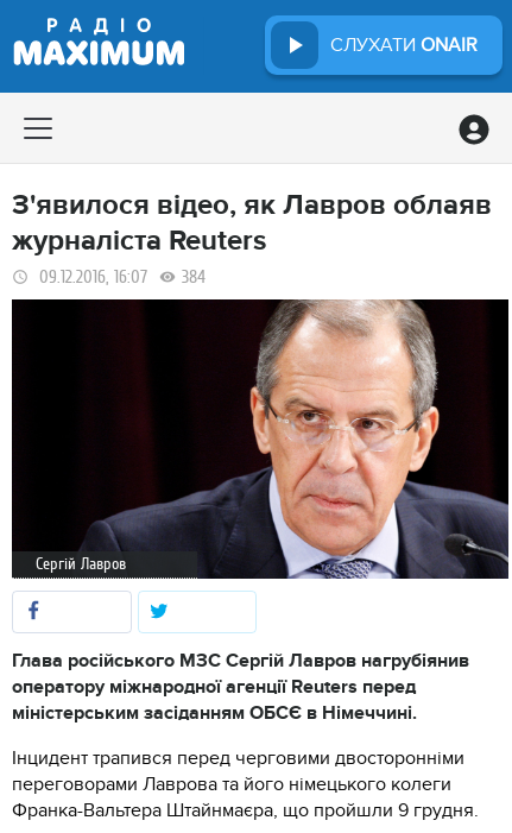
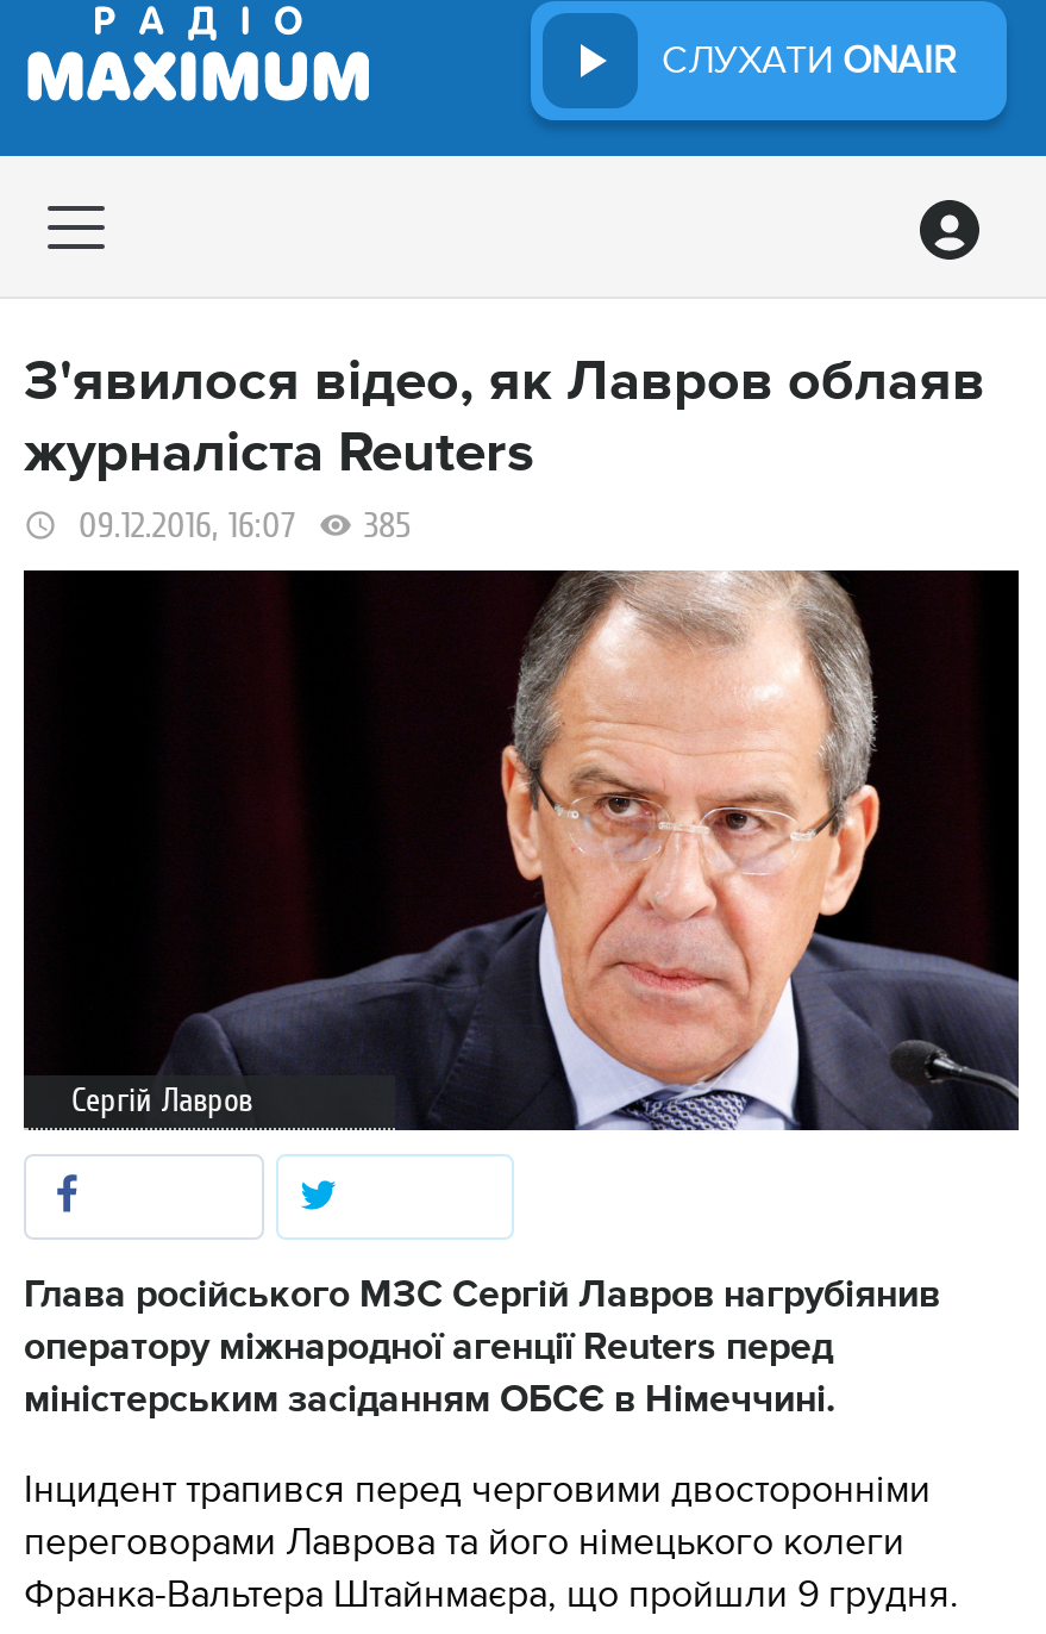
[39,267,206,288] 09.12.2016, 16:07 384 -> [79,506,412,547] 09.12.2016, 16:07 385

